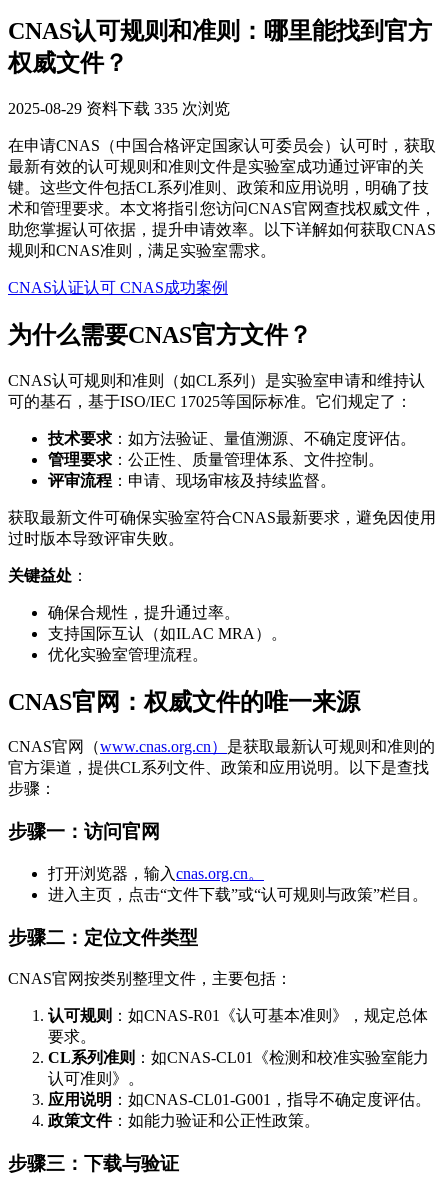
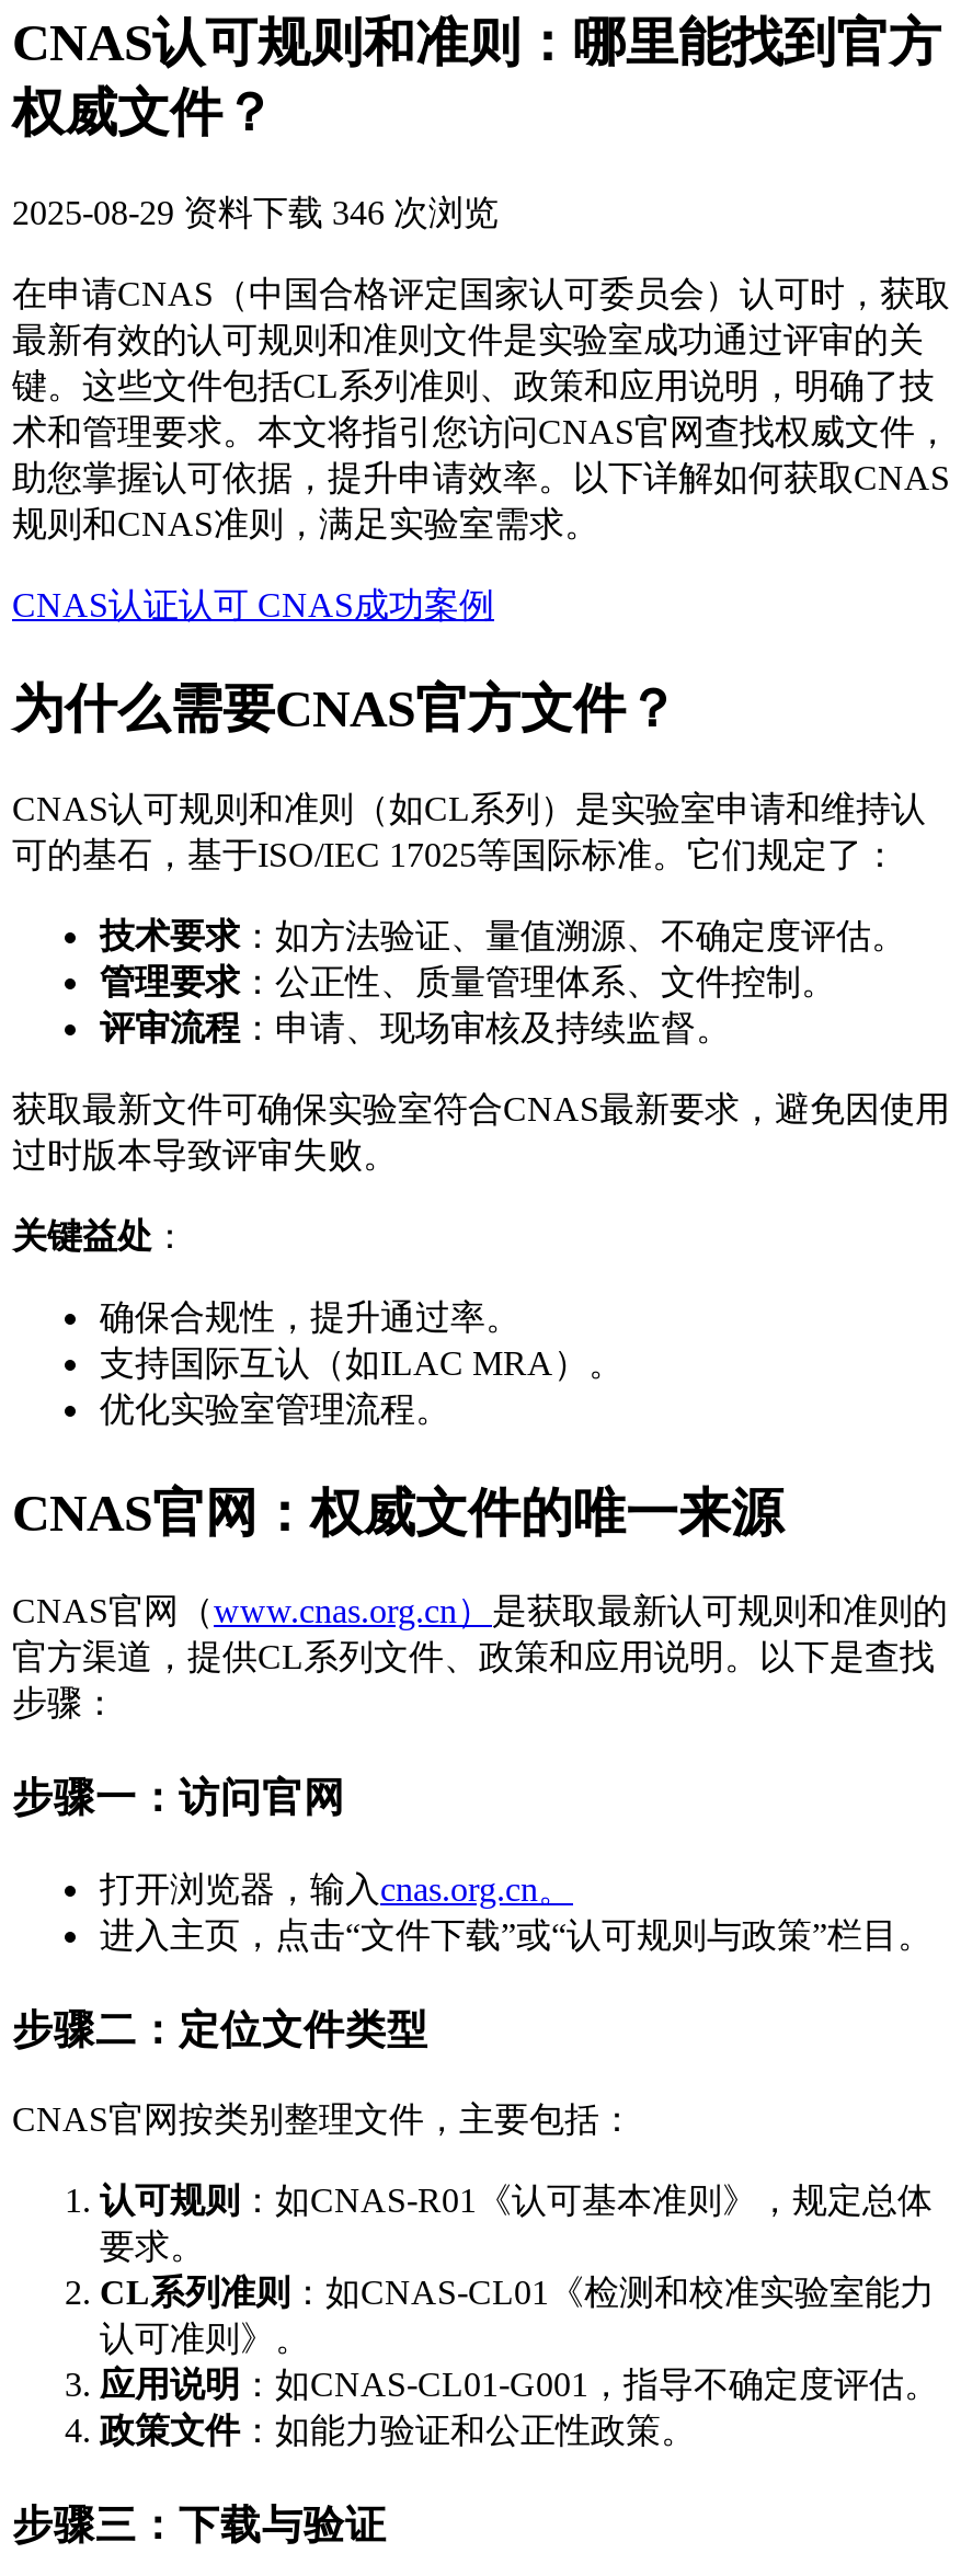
[8,100,230,117] 2025-08-29 资料下载335 次浏览 -> [12,194,499,231] 2025-08-29 资料下载346 次浏览

